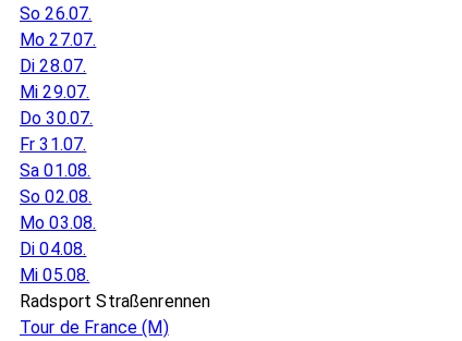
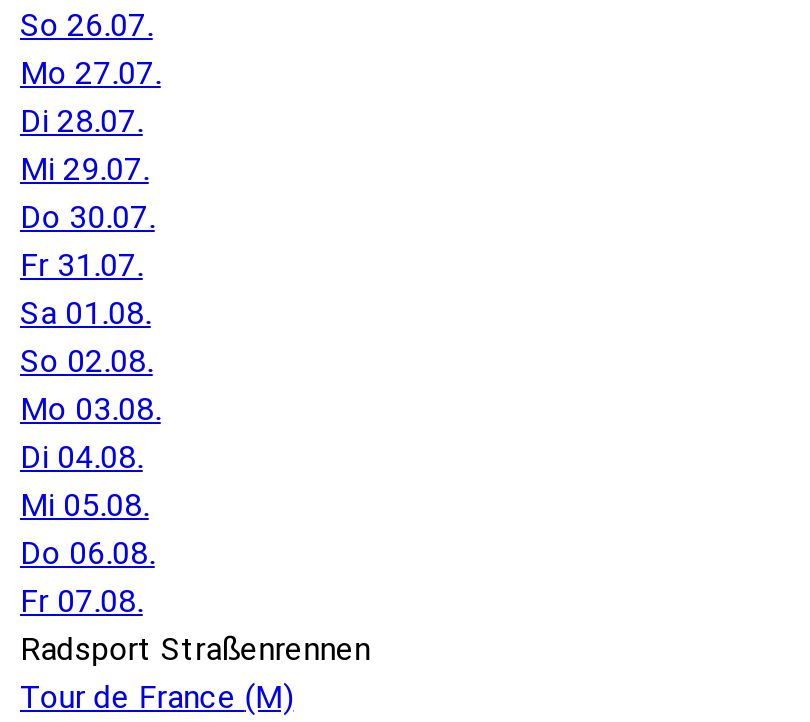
none -> [20,534,155,620] Do 06.08. | Fr 07.08.

